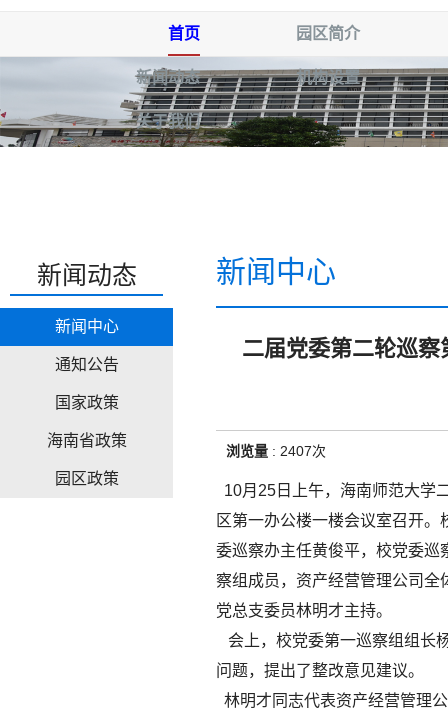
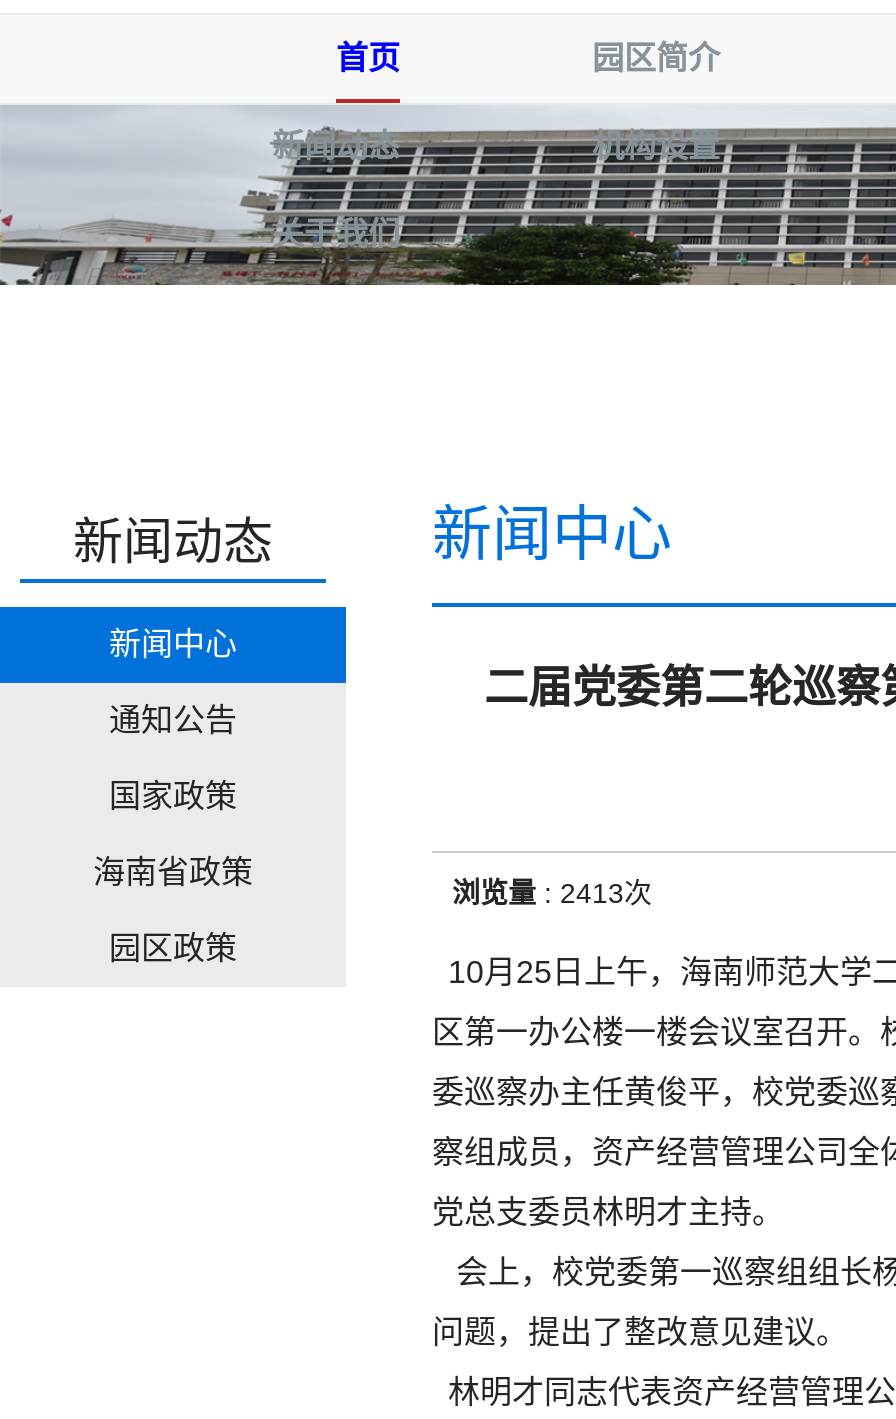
[226,443,326,459] 浏览量: 2407次 -> [452,877,652,909] 浏览量: 2413次

